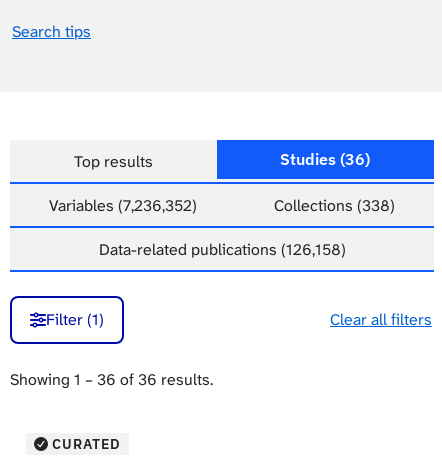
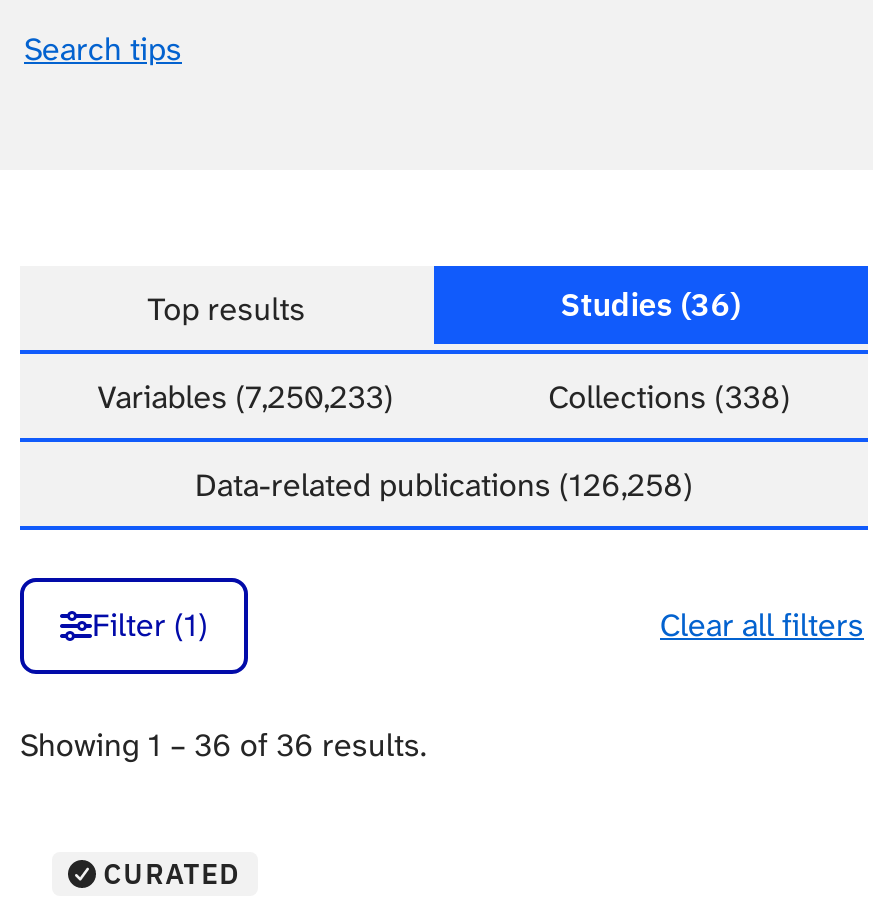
[49,195,197,216] Variables (7,236,352) -> [98,376,394,418] Variables (7,250,233)
[98,239,345,260] Data-related publications (126,158) -> [195,464,693,506] Data-related publications (126,258)

